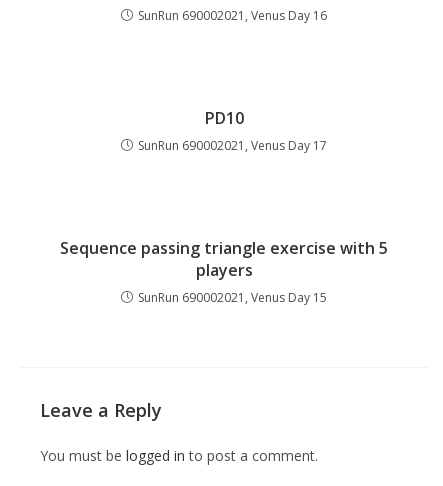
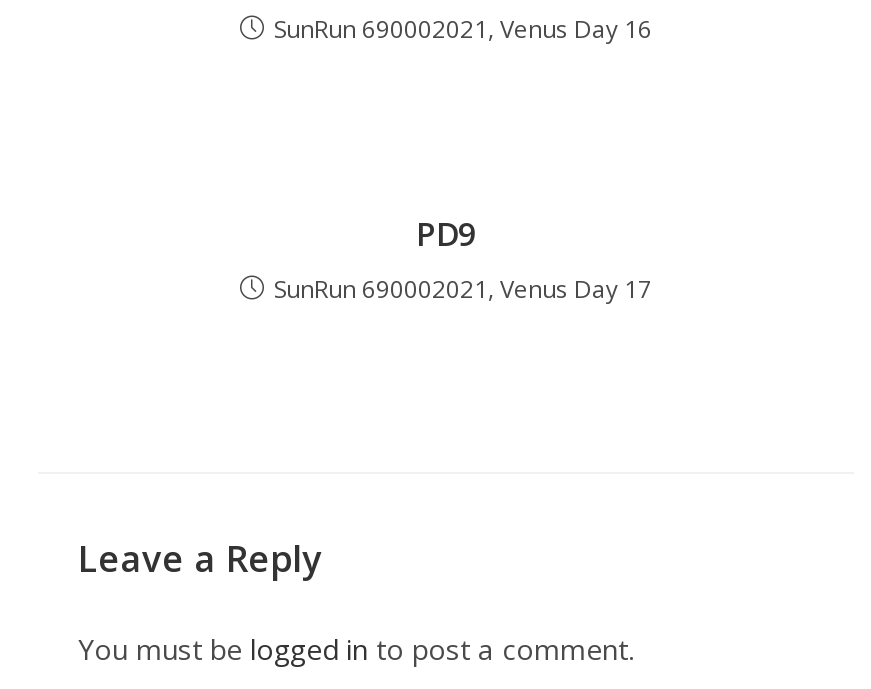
[204,106,243,128] PD10 -> [416,211,476,255] PD9
[60,236,388,305] Sequence passing triangle exercise with 5 | players | SunRun 690002021, Venus Day 15 -> none

